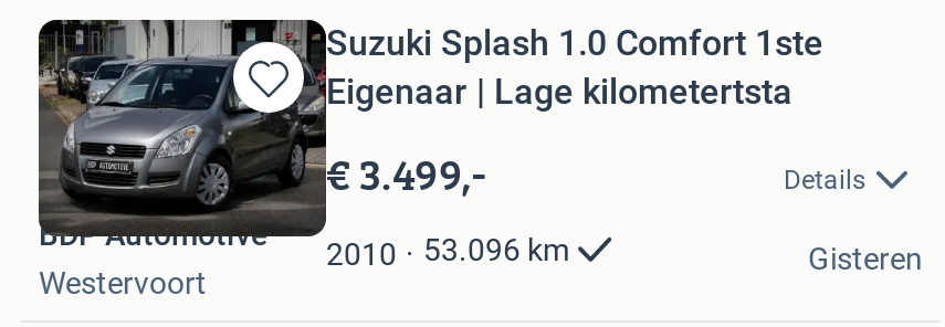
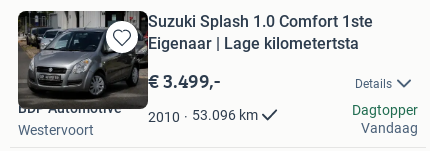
[808,241,923,277] Gisteren -> [352,102,418,136] Dagtopper | Vandaag

